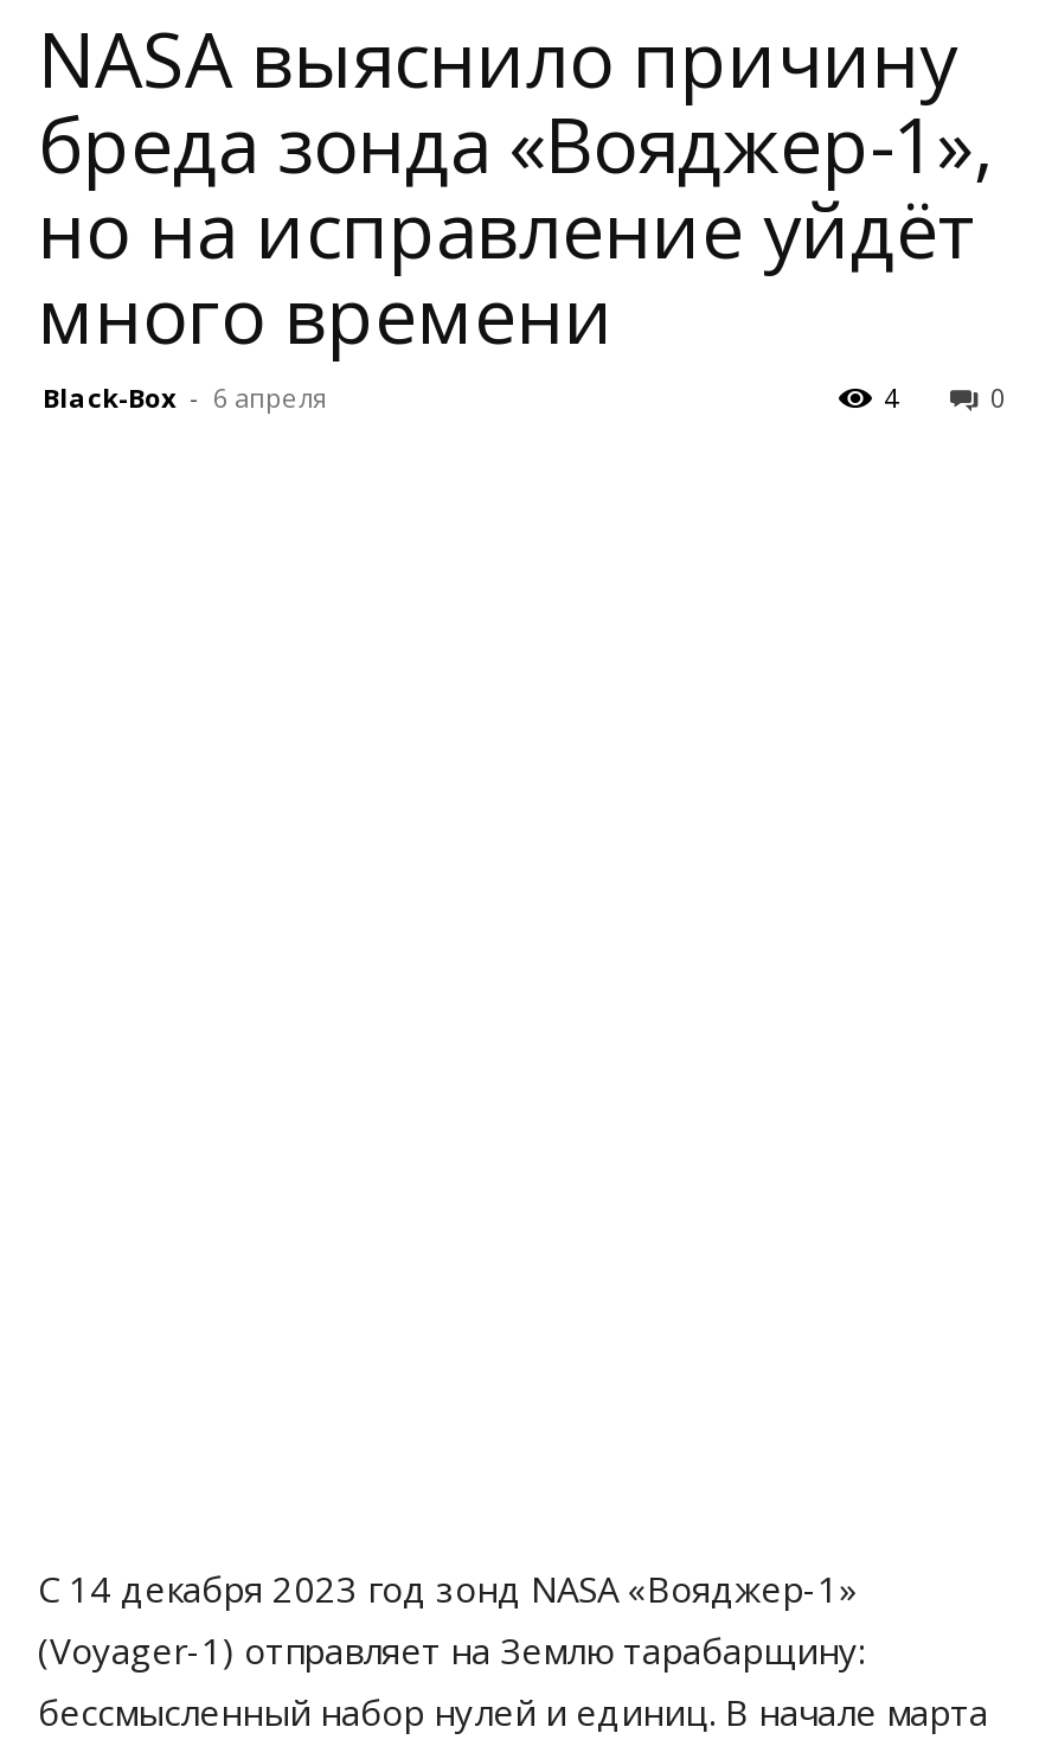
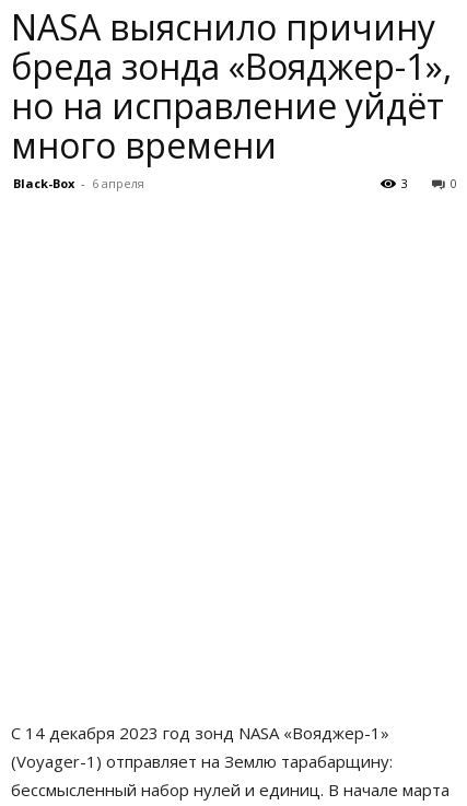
[884,379,898,415] 4 -> [401,175,408,191] 3

